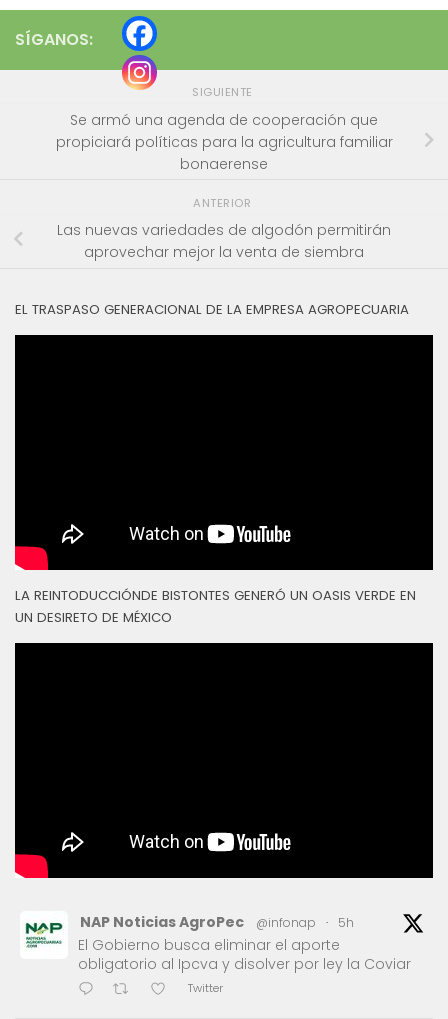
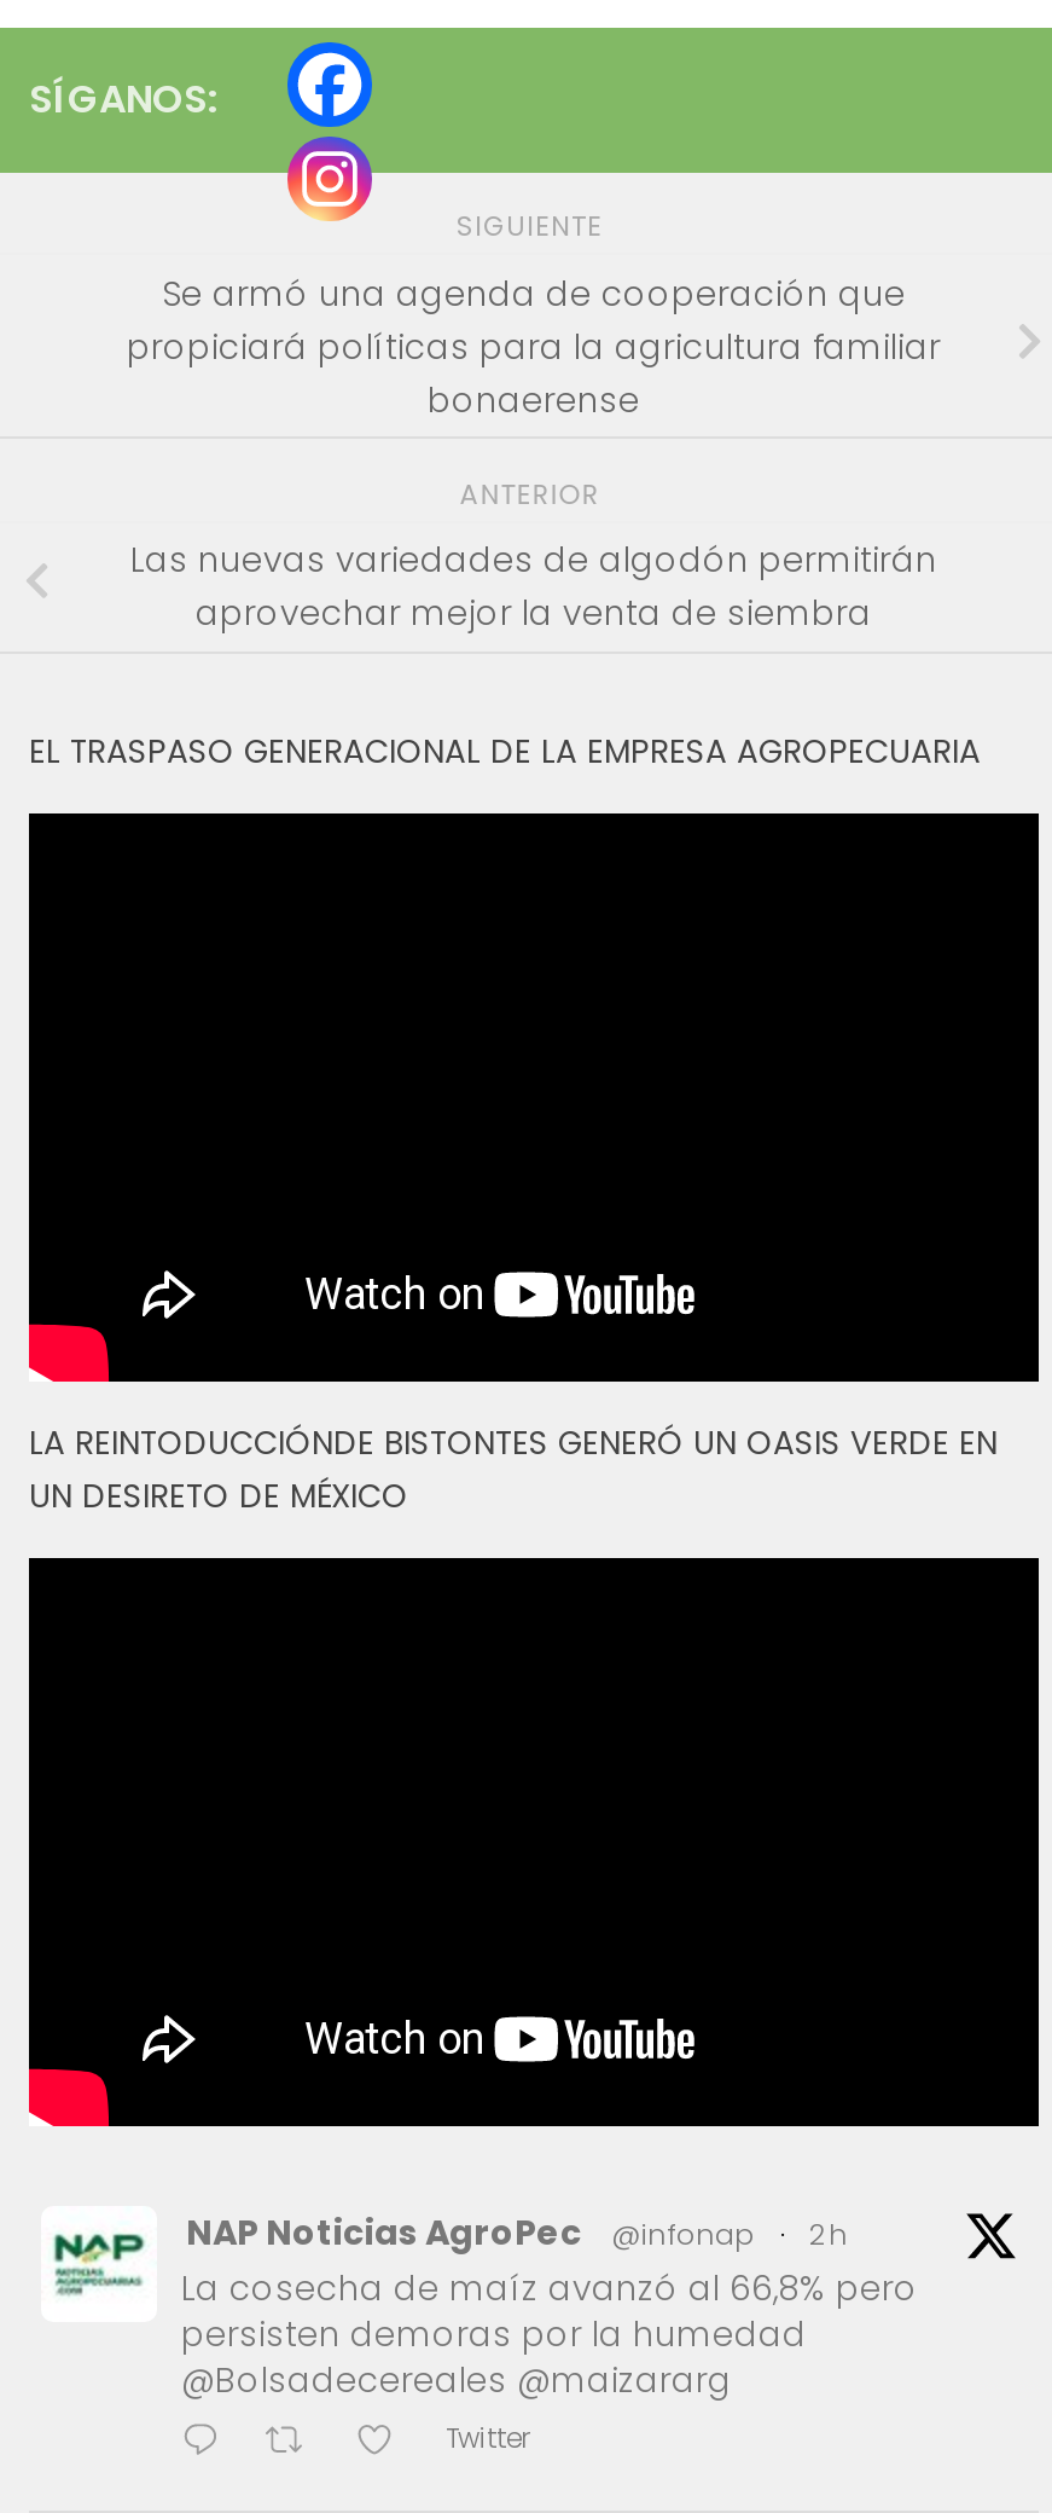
[78,914,411,974] 5h | El Gobierno busca eliminar el aporte | obligatorio al Ipcva y disolver por ley la Coviar -> [181,2213,918,2404] 2h | La cosecha de maíz avanzó al 66,8% pero | persisten demoras por la humedad | @Bolsadecereales @maizararg

